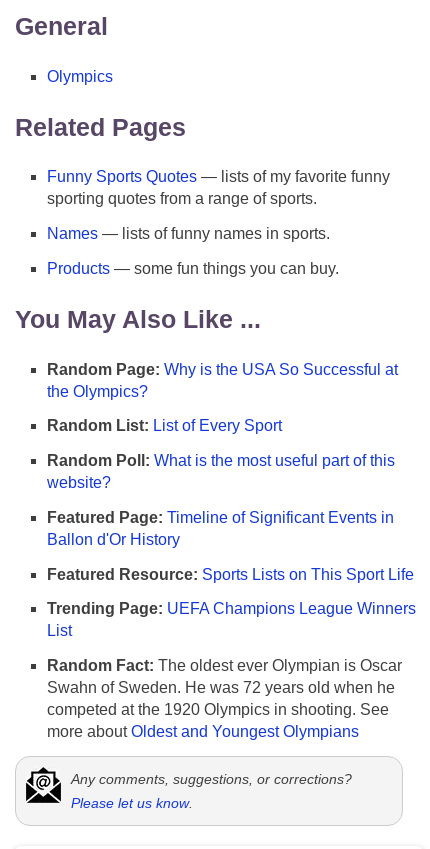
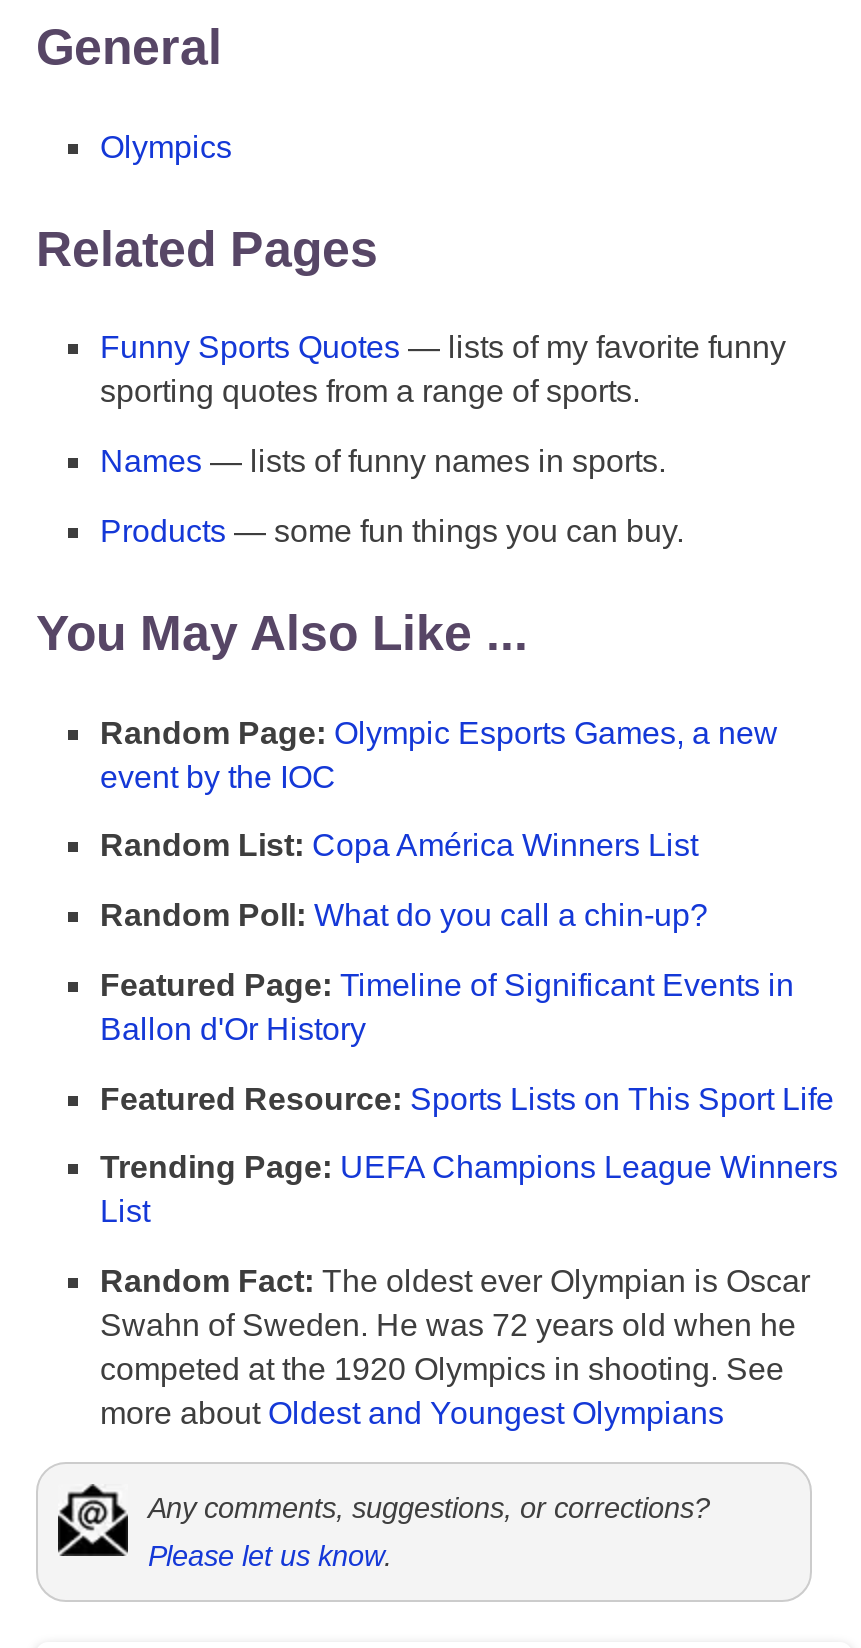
[47,360,398,399] Random Page: Why is the USA So Successful at | the Olympics? -> [100,715,778,793] Random Page: Olympic Esports Games, a new | event by the IOC
[47,417,282,434] Random List: List of Every Sport -> [100,829,698,863] Random List: Copa América Winners List
[47,452,395,491] Random Poll: What is the most useful part of this | website? -> [100,898,708,932] Random Poll: What do you call a chin-up?

